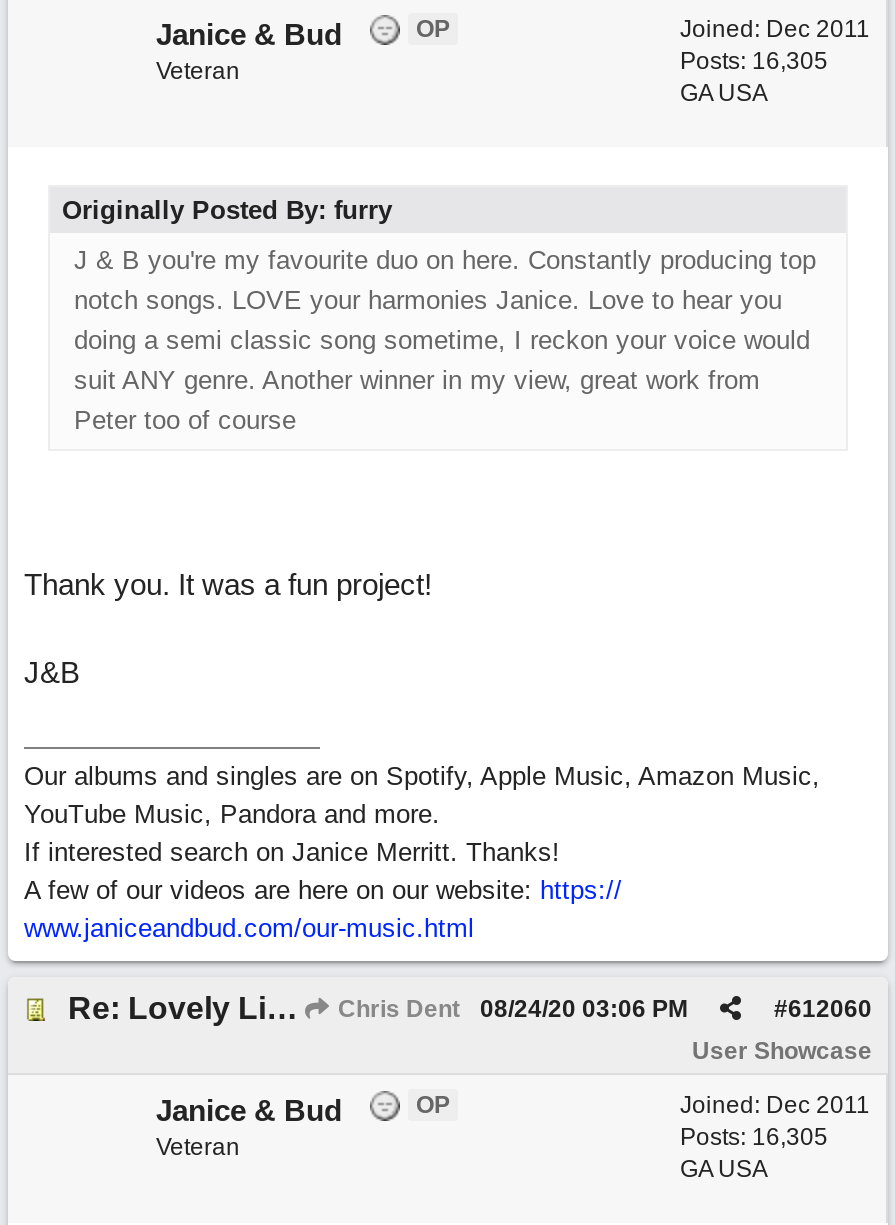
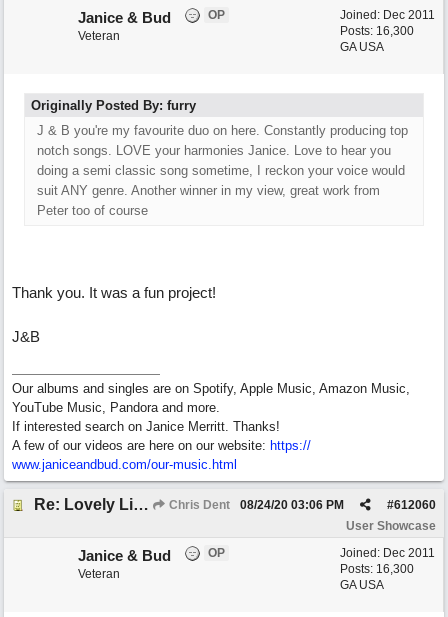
[680,47,828,75] Posts: 16,305 -> [340,24,414,38] Posts: 16,300
[680,1123,828,1151] Posts: 16,305 -> [340,562,414,576] Posts: 16,300

